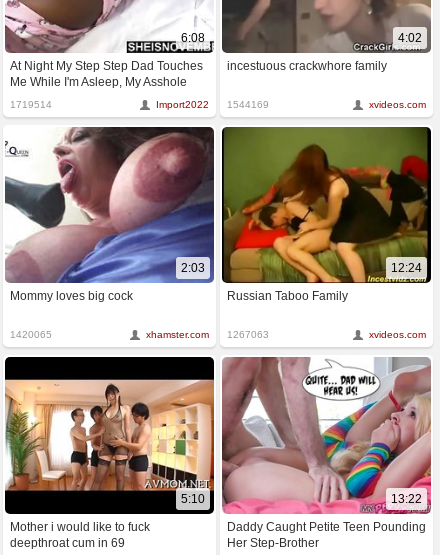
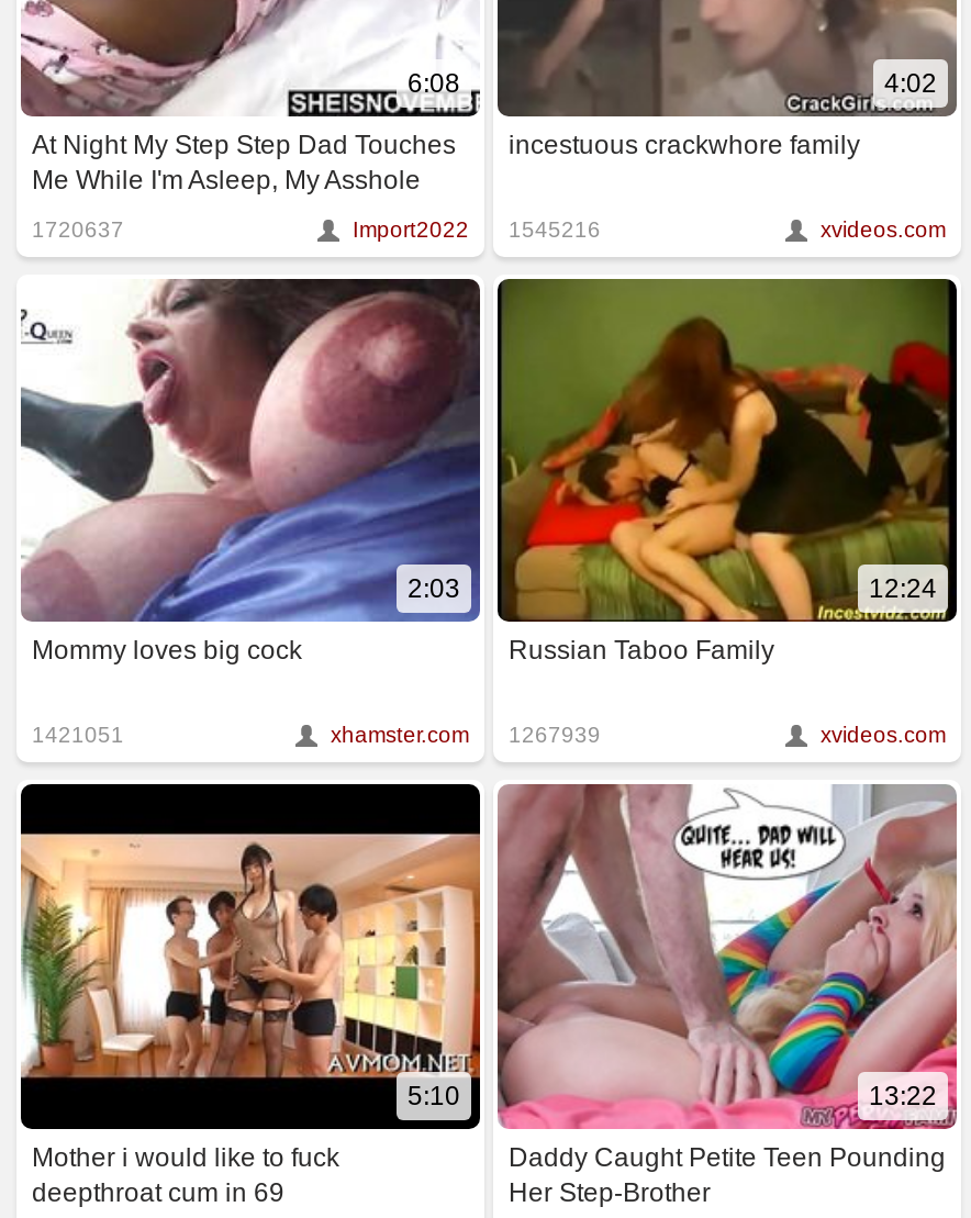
[10,98,52,109] 1719514 -> [32,216,124,241] 1720637
[156,98,269,109] Import2022 1544169 -> [353,216,601,241] Import2022 1545216
[10,329,52,340] 1420065 -> [32,723,124,747] 1421051
[146,329,269,340] xhamster.com 1267063 -> [331,723,601,747] xhamster.com 1267939

